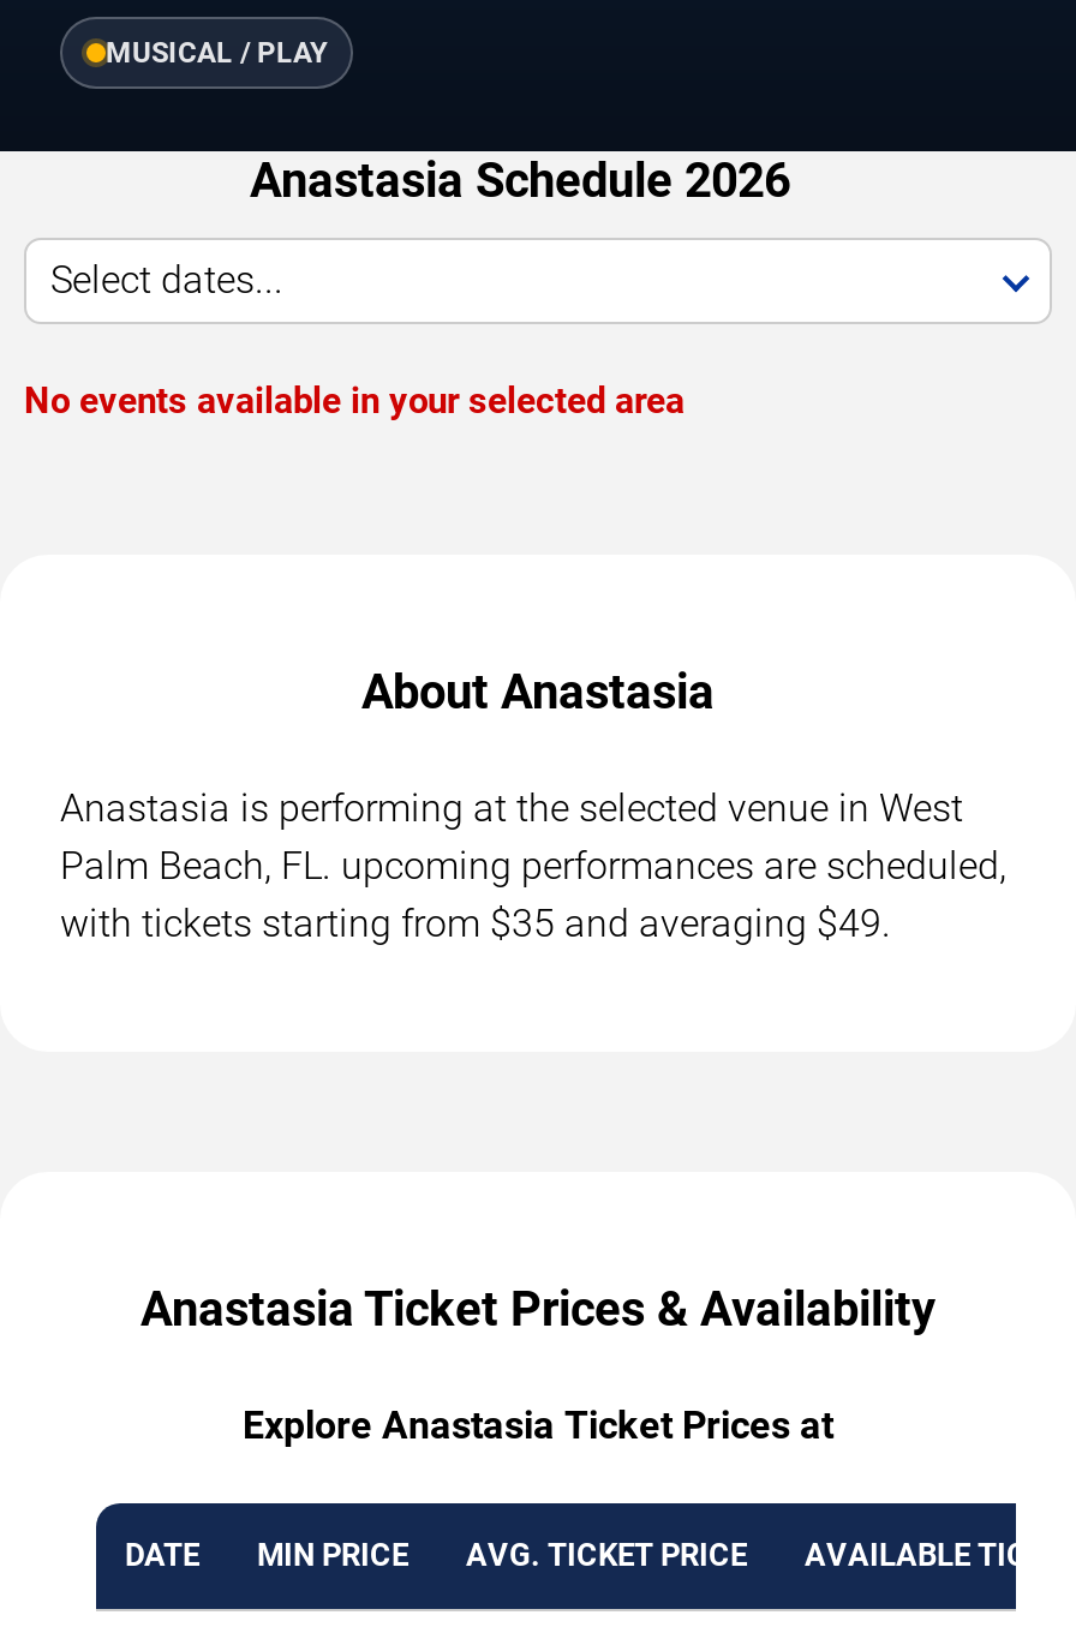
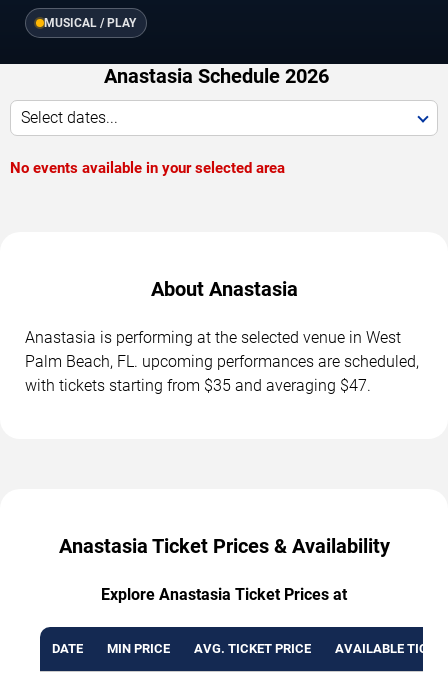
[60,902,891,947] with tickets starting from $35 and averaging $49. -> [25,376,371,395] with tickets starting from $35 and averaging $47.

